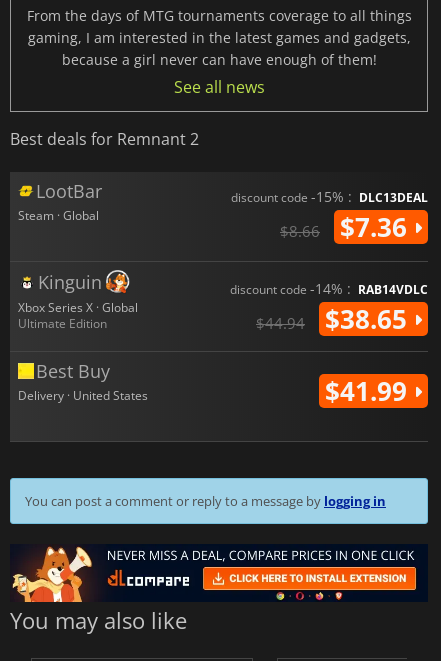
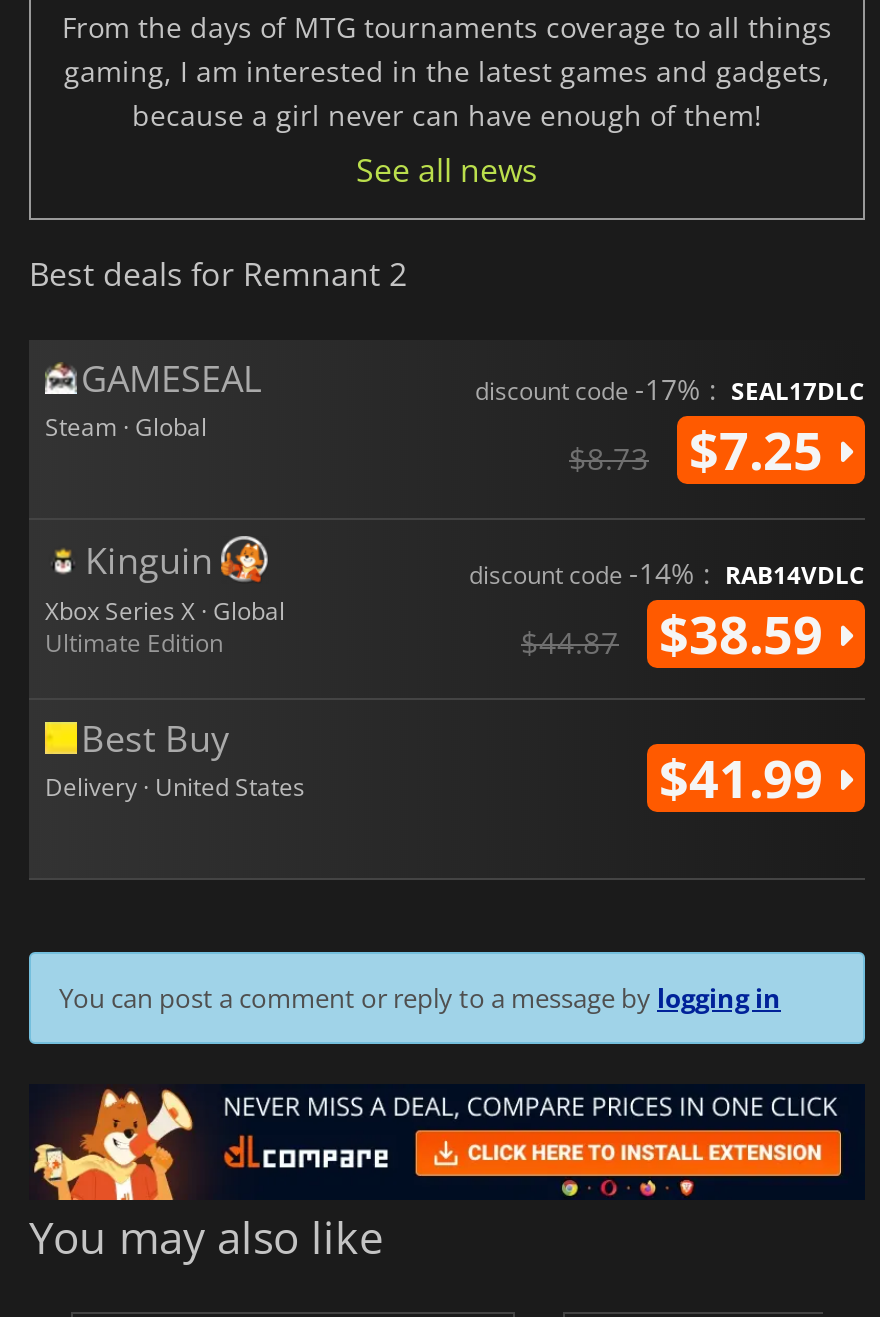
[36,179,102,203] LootBar -> [81,355,261,403] GAMESEAL
[231,187,428,206] discount code -15% : DLC13DEAL -> [475,371,865,409] discount code -17% : SEAL17DLC
[340,209,414,245] $7.36 -> [689,415,837,487] $7.25
[280,221,320,241] $8.66 -> [569,439,649,479] $8.73
[325,301,414,337] $38.65 -> [659,599,837,671] $38.59
[256,313,305,333] $44.94 -> [521,623,619,663] $44.87

